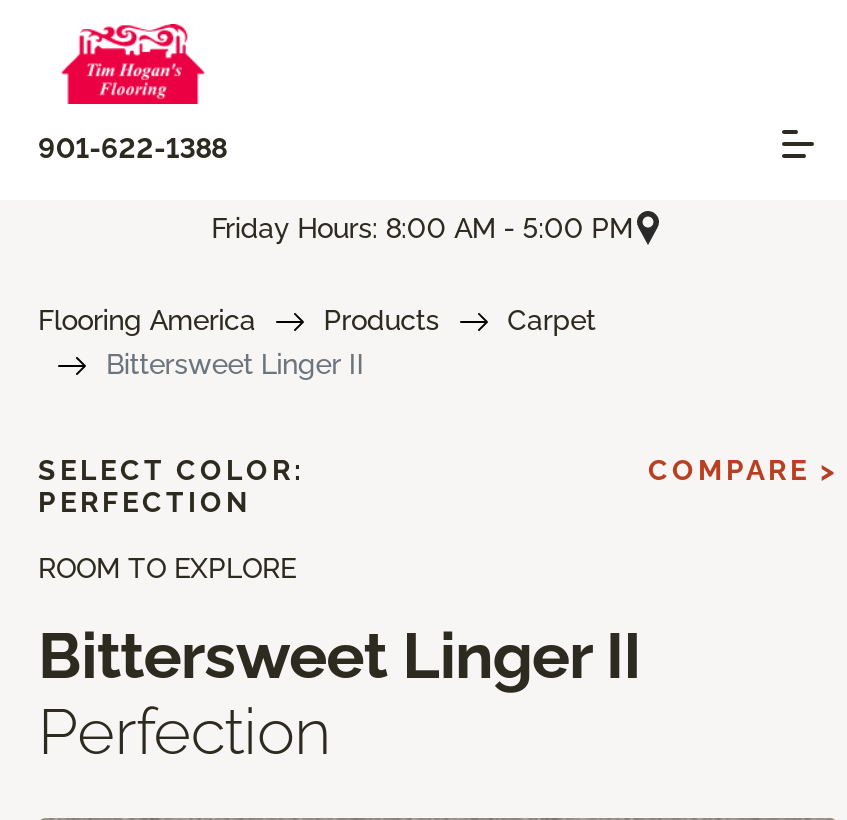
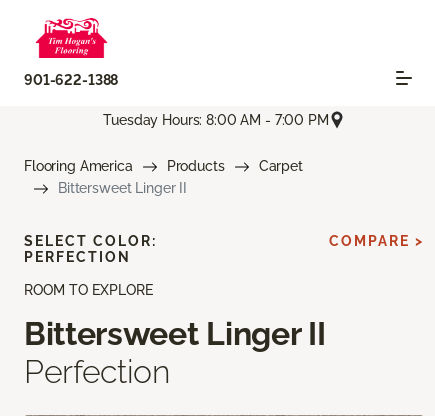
[211,211,633,243] Friday Hours: 8:00 AM - 5:00 PM -> [103,112,329,128] Tuesday Hours: 8:00 AM - 7:00 PM

